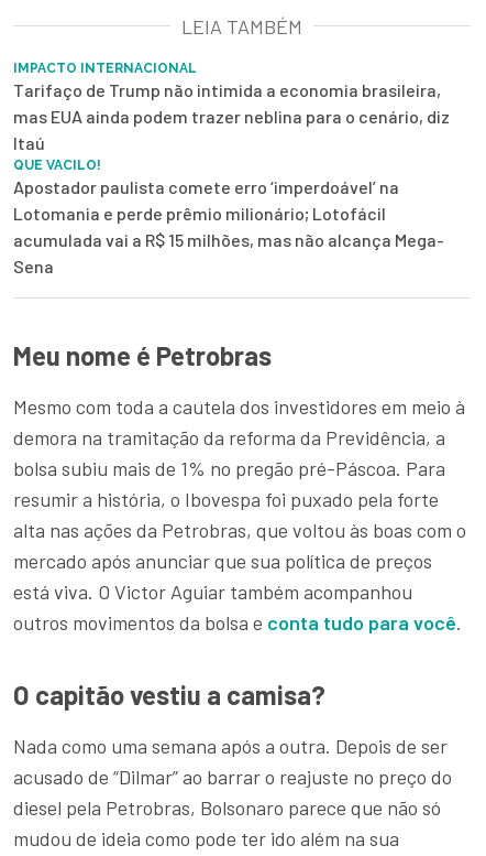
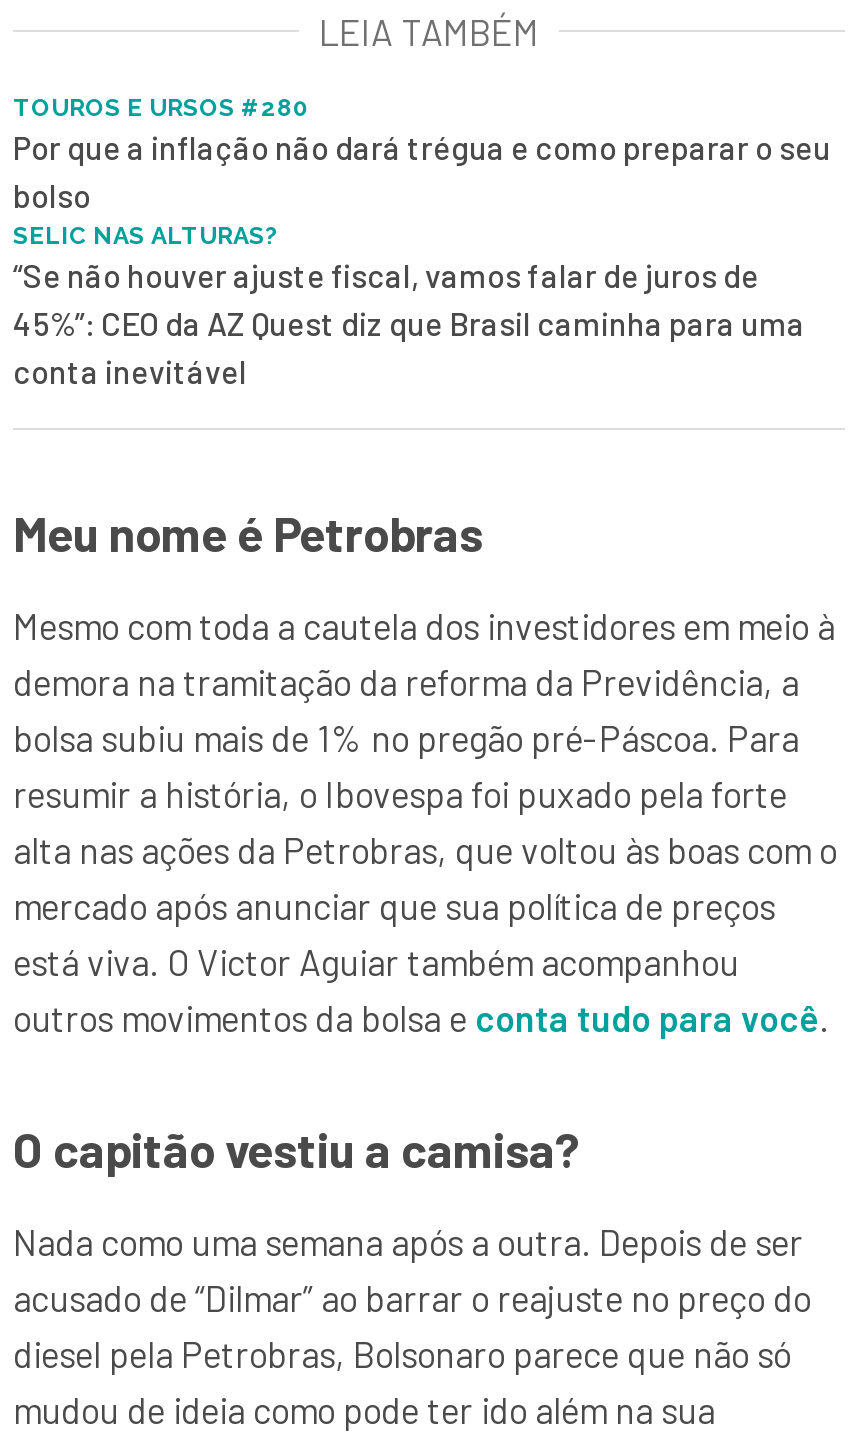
[13,60,450,276] IMPACTO INTERNACIONAL | Tarifaço de Trump não intimida a economia brasileira, | mas EUA ainda podem trazer neblina para o cenário, diz | Itaú | QUE VACILO! | Apostador paulista comete erro ‘imperdoável’ na | Lotomania e perde prêmio milionário; Lotofácil | acumulada vai a R$ 15 milhões, mas não alcança Mega- | Sena -> [13,94,831,390] TOUROS E URSOS #280 | Por que a inflação não dará trégua e como preparar o seu | bolso | SELIC NAS ALTURAS? | “Se não houver ajuste fiscal, vamos falar de juros de | 45%”: CEO da AZ Quest diz que Brasil caminha para uma | conta inevitável

